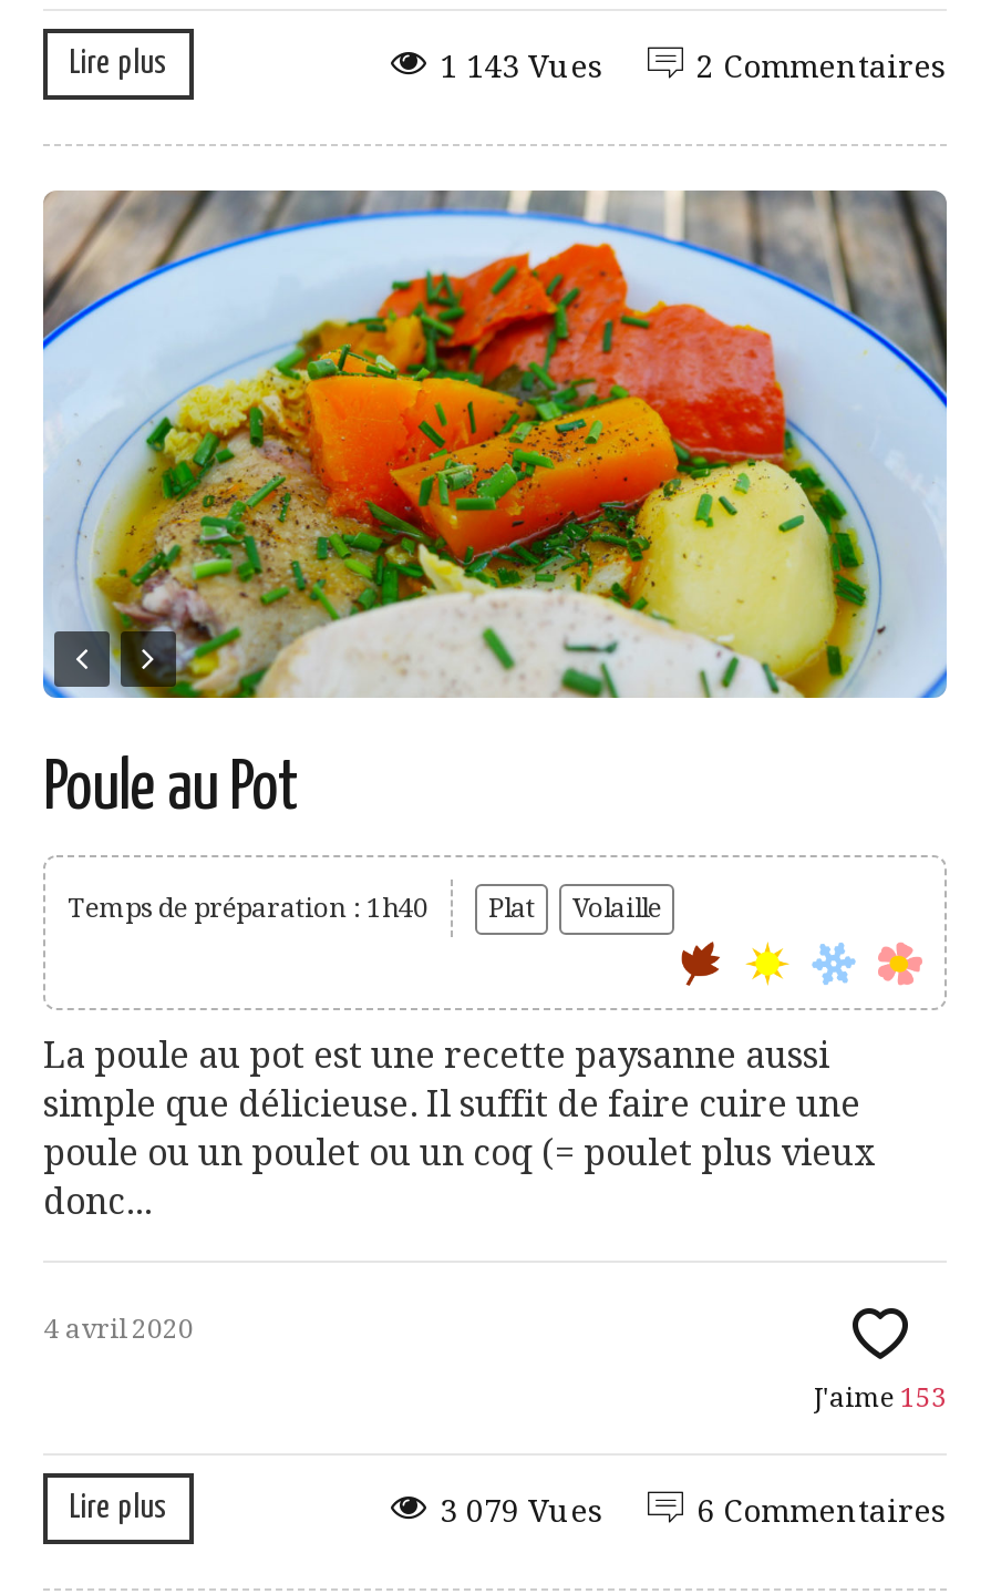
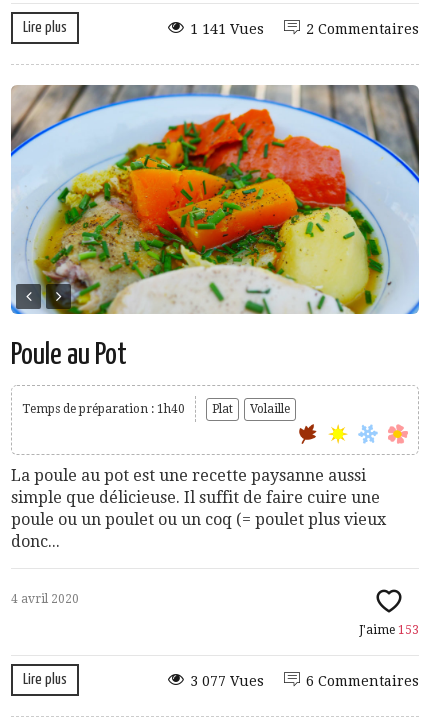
[440,48,603,83] 1 143 Vues -> [190,21,264,37] 1 141 Vues
[440,1492,603,1528] 3 079 Vues -> [190,673,264,689] 3 077 Vues

